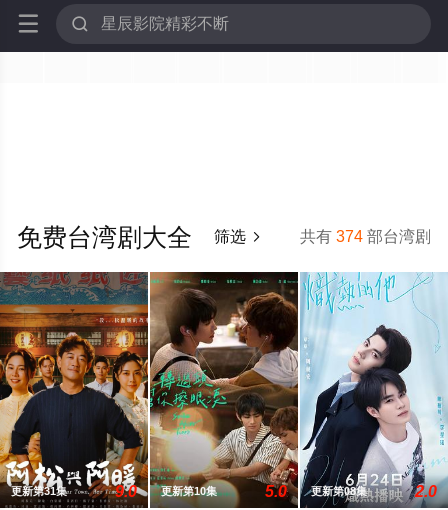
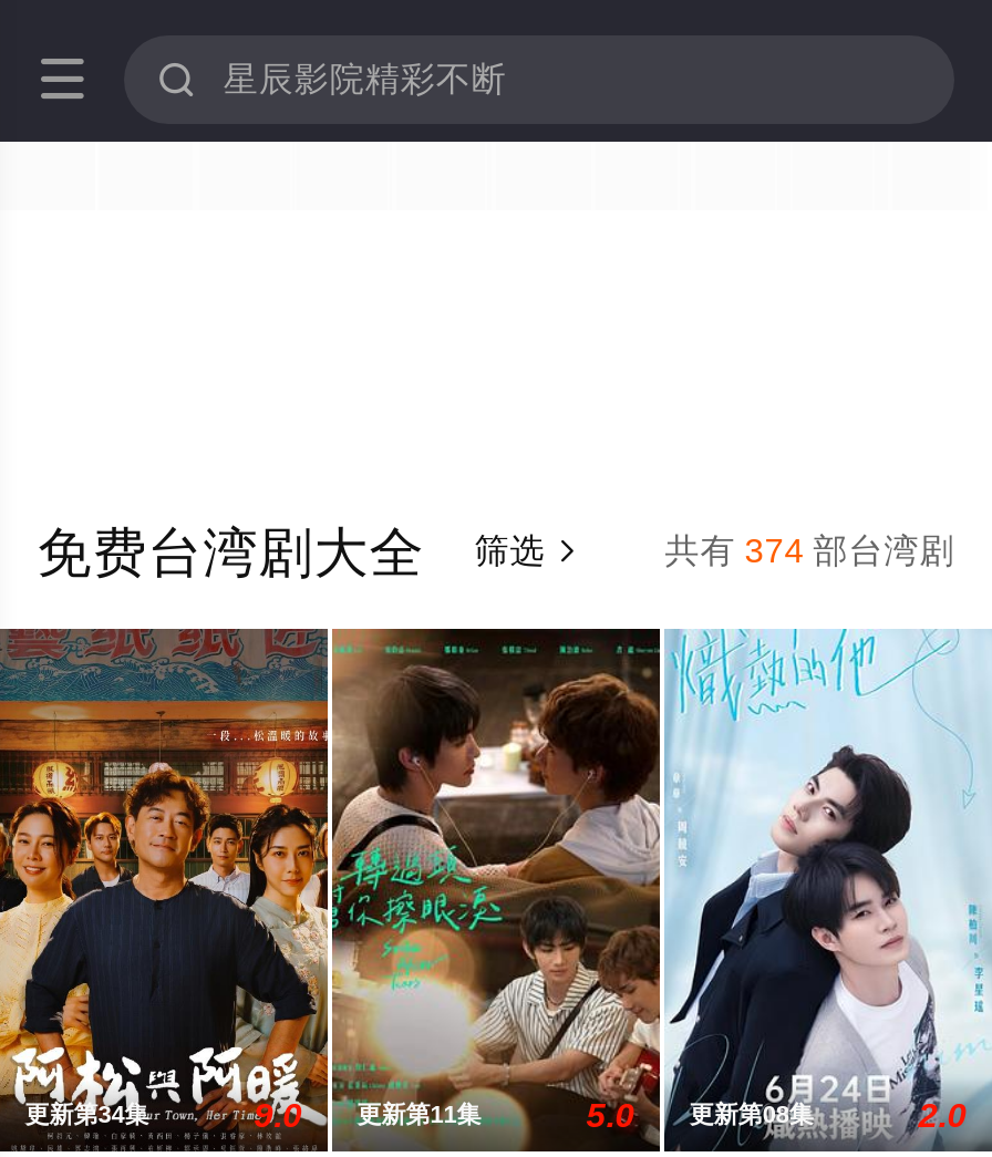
[11,485,67,497] 更新第31集 -> [25,1101,149,1128] 更新第34集
[161,485,217,497] 更新第10集 -> [357,1101,481,1128] 更新第11集

